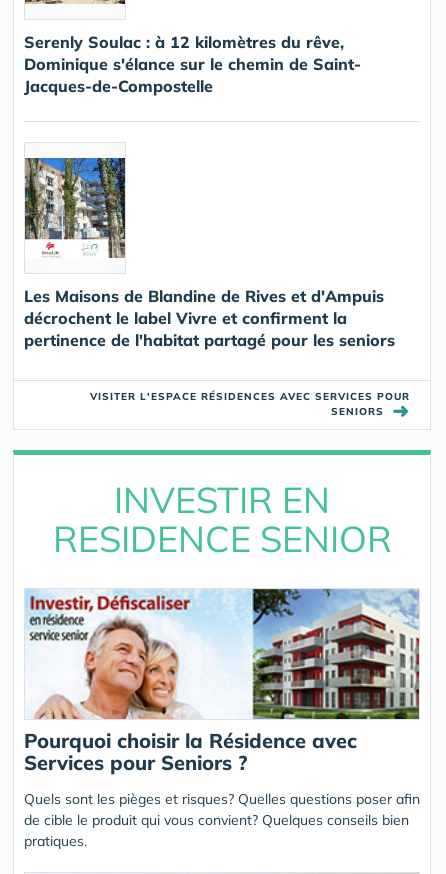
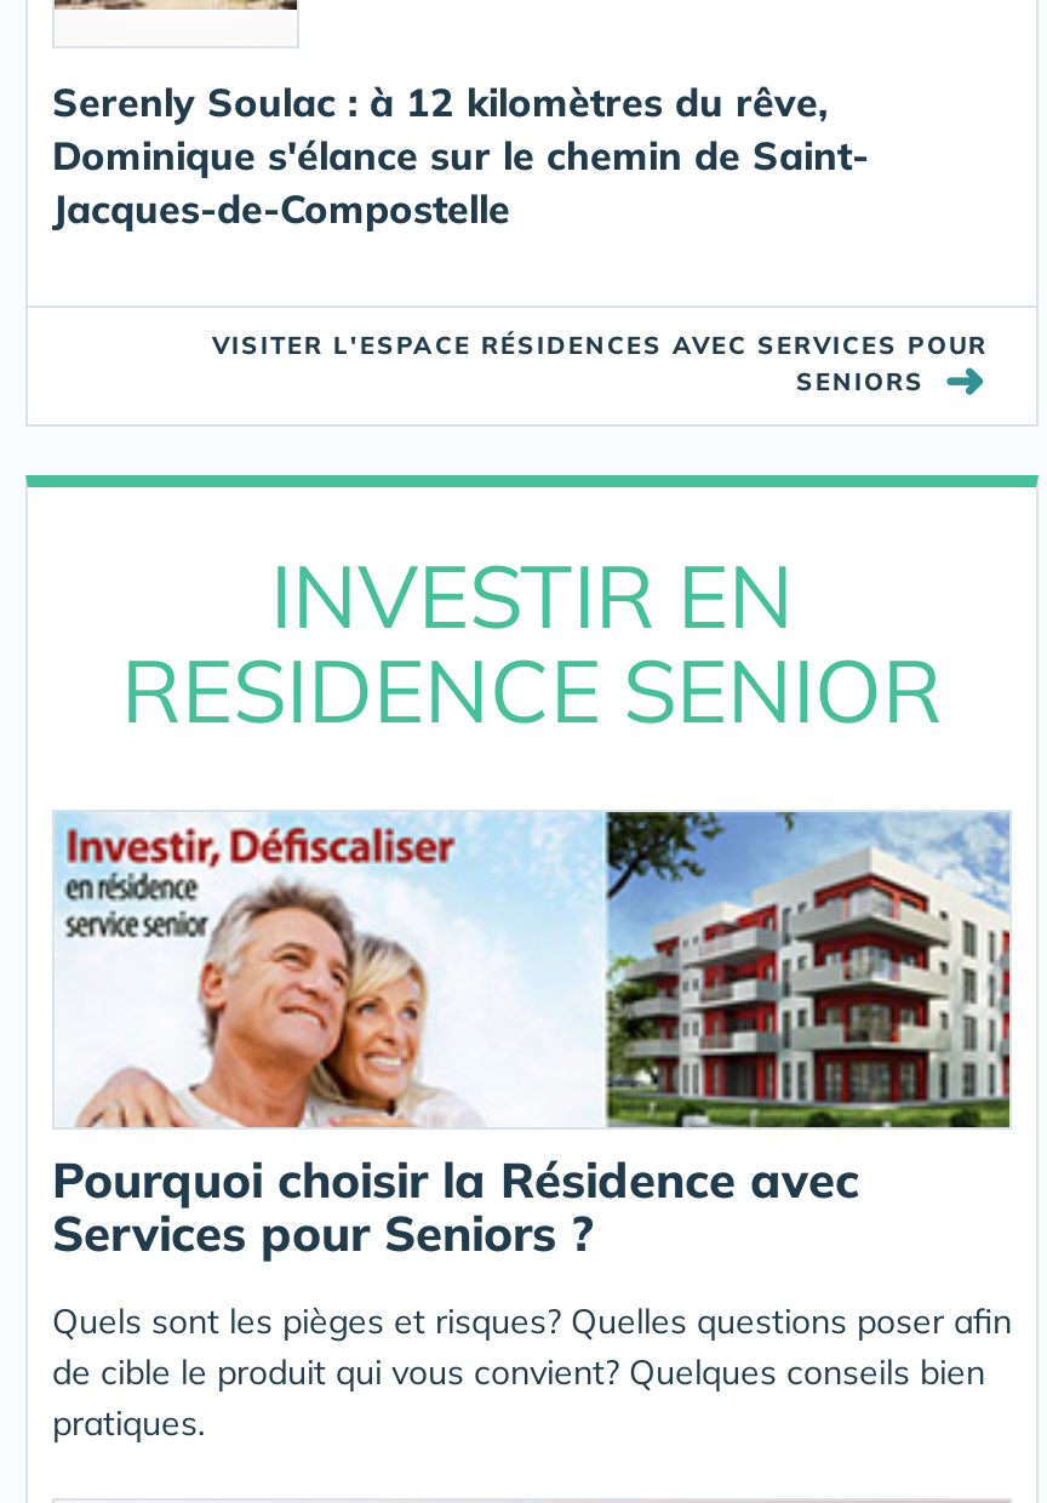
[24,157,395,350] [image] | Les Maisons de Blandine de Rives et d'Ampuis | décrochent le label Vivre et confirment la | pertinence de l'habitat partagé pour les seniors -> none

